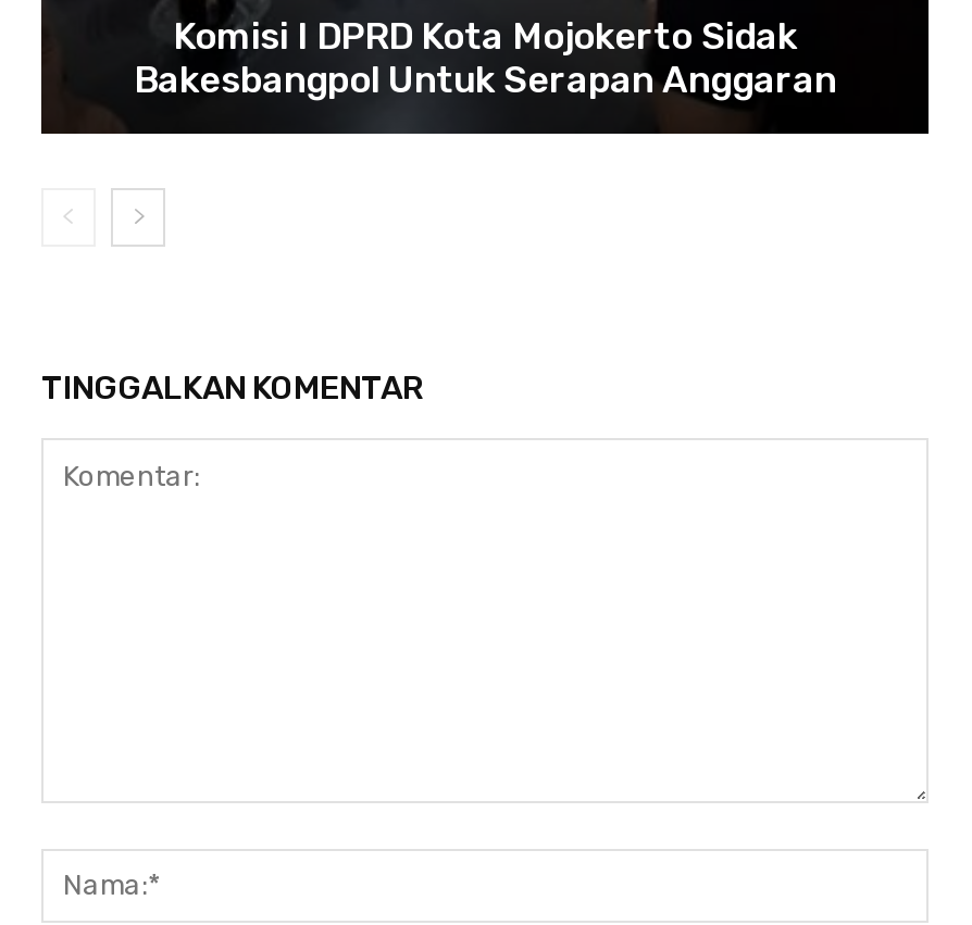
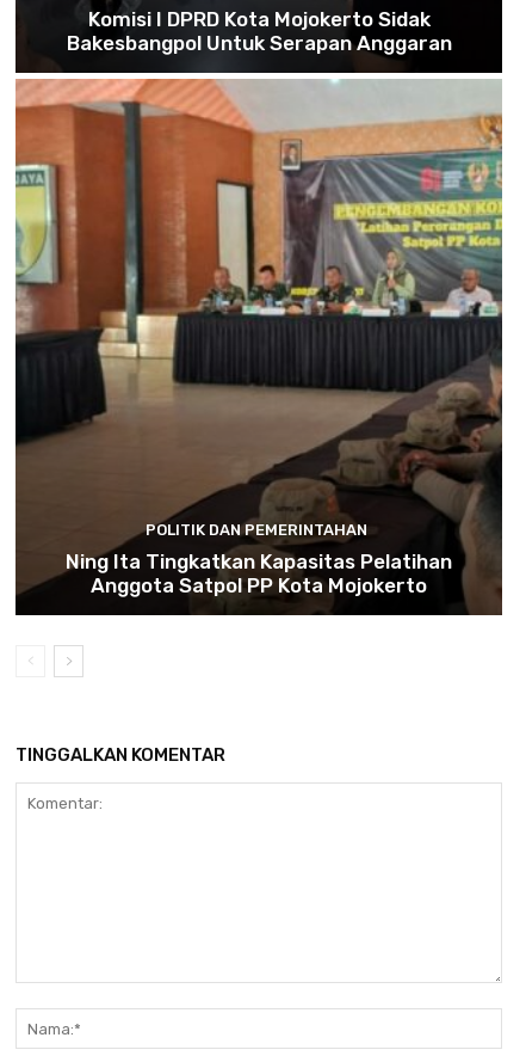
none -> [14,73,503,616] [image] | POLITIK DAN PEMERINTAHAN | Ning Ita Tingkatkan Kapasitas Pelatihan | Anggota Satpol PP Kota Mojokerto

